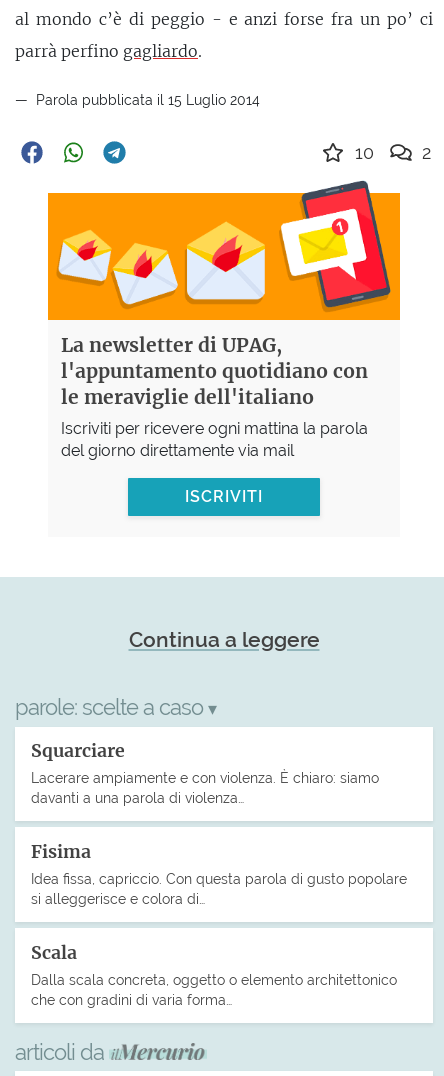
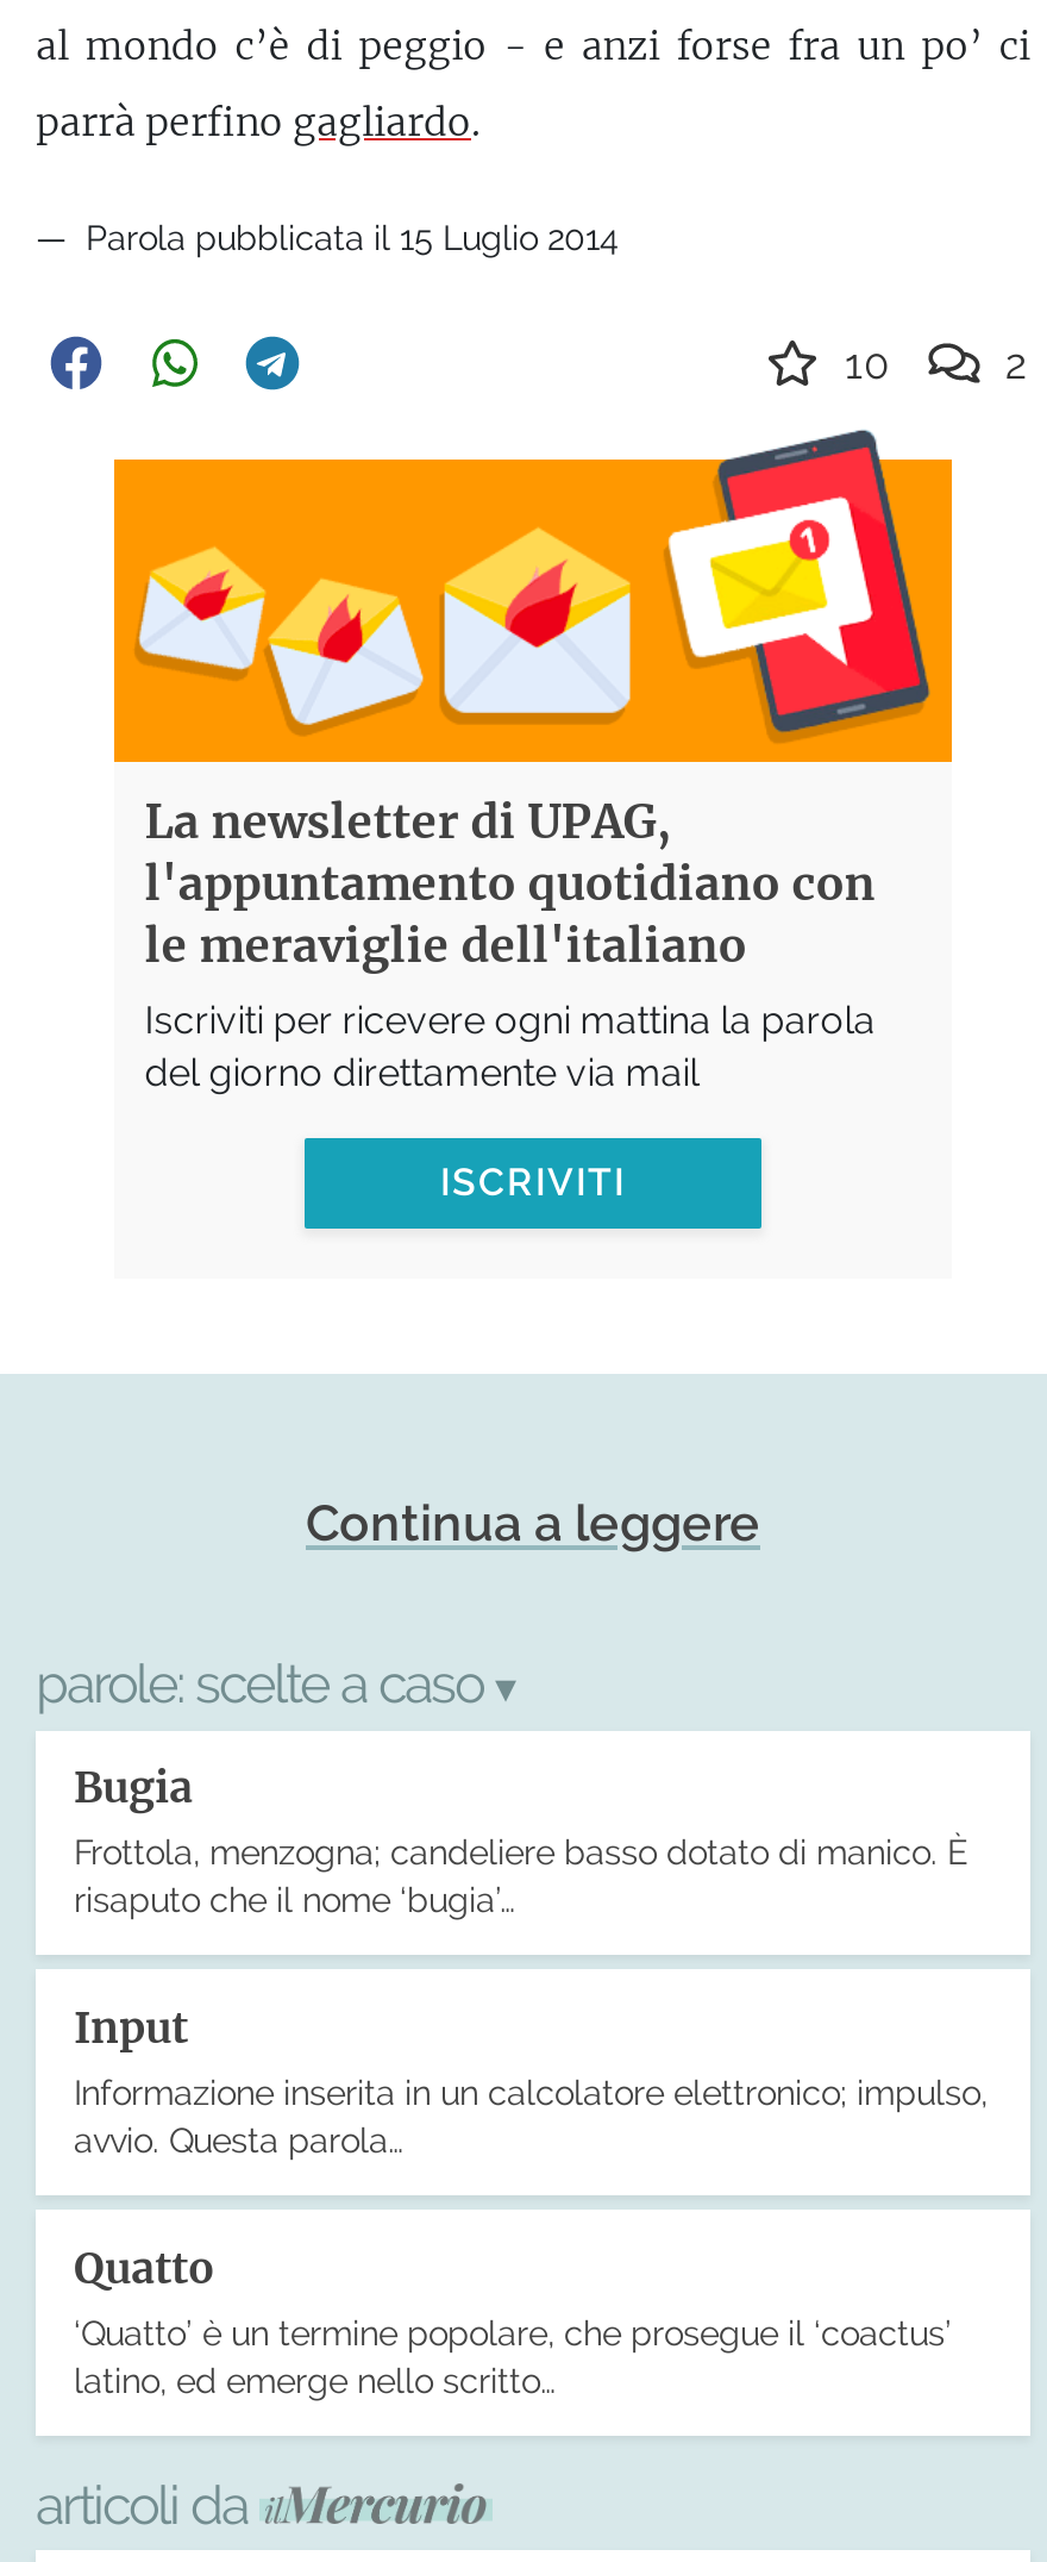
[31,740,379,806] Squarciare | Lacerare ampiamente e con violenza. È chiaro: siamo | davanti a una parola di violenza… -> [74,1763,968,1919] Bugia | Frottola, menzogna; candeliere basso dotato di manico. È | risaputo che il nome ‘bugia’…
[31,841,407,907] Fisima | Idea fissa, capriccio. Con questa parola di gusto popolare | si alleggerisce e colora di… -> [74,2003,988,2159] Input | Informazione inserita in un calcolatore elettronico; impulso, | avvio. Questa parola…
[31,942,397,1008] Scala | Dalla scala concreta, oggetto o elemento architettonico | che con gradini di varia forma… -> [74,2243,952,2399] Quatto | ‘Quatto’ è un termine popolare, che prosegue il ‘coactus’ | latino, ed emerge nello scritto…

